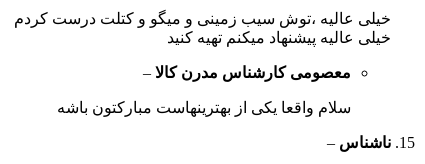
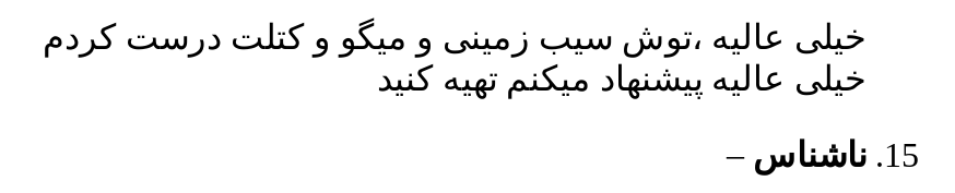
[57,64,351,116] معصومی کارشناس مدرن کالا – | سلام واقعا یکی از بهترینهاست مبارکتون باشه -> none

